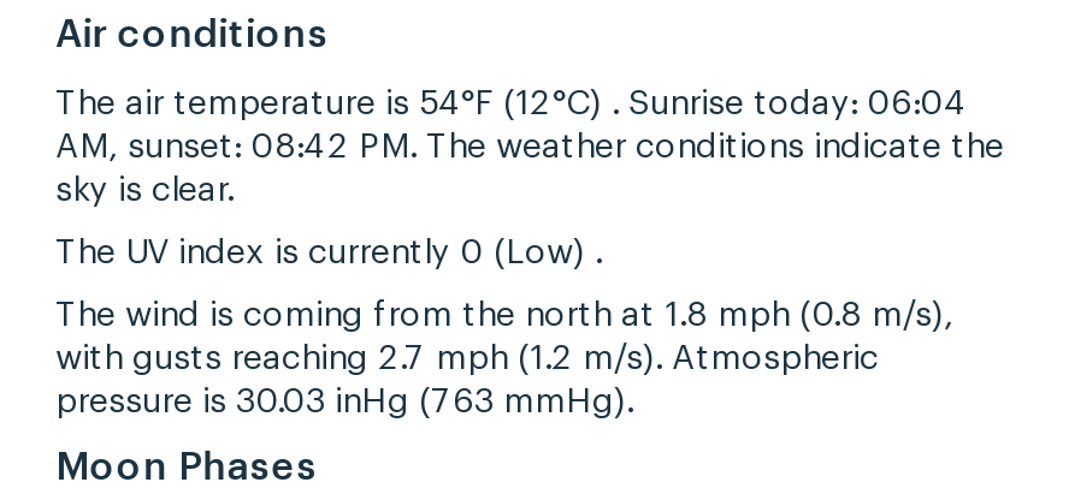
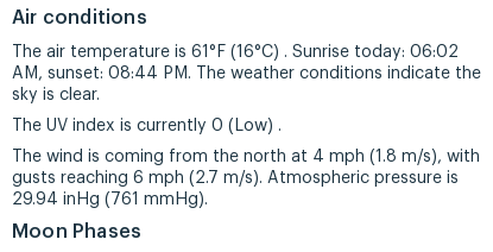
[55,88,968,121] The air temperature is 54°F (12°C) . Sunrise today: 06:04 -> [12,44,459,61] The air temperature is 61°F (16°C) . Sunrise today: 06:02
[55,131,1004,165] AM, sunset: 08:42 PM. The weather conditions indicate the -> [12,65,481,82] AM, sunset: 08:44 PM. The weather conditions indicate the
[55,299,953,419] The wind is coming from the north at 1.8 mph (0.8 m/s), | with gusts reaching 2.7 mph (1.2 m/s). Atmospheric | pressure is 30.03 inHg (763 mmHg). -> [12,149,480,208] The wind is coming from the north at 4 mph (1.8 m/s), with | gusts reaching 6 mph (2.7 m/s). Atmospheric pressure is | 29.94 inHg (761 mmHg).

